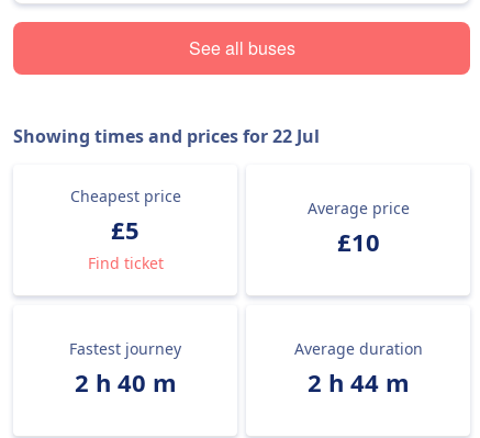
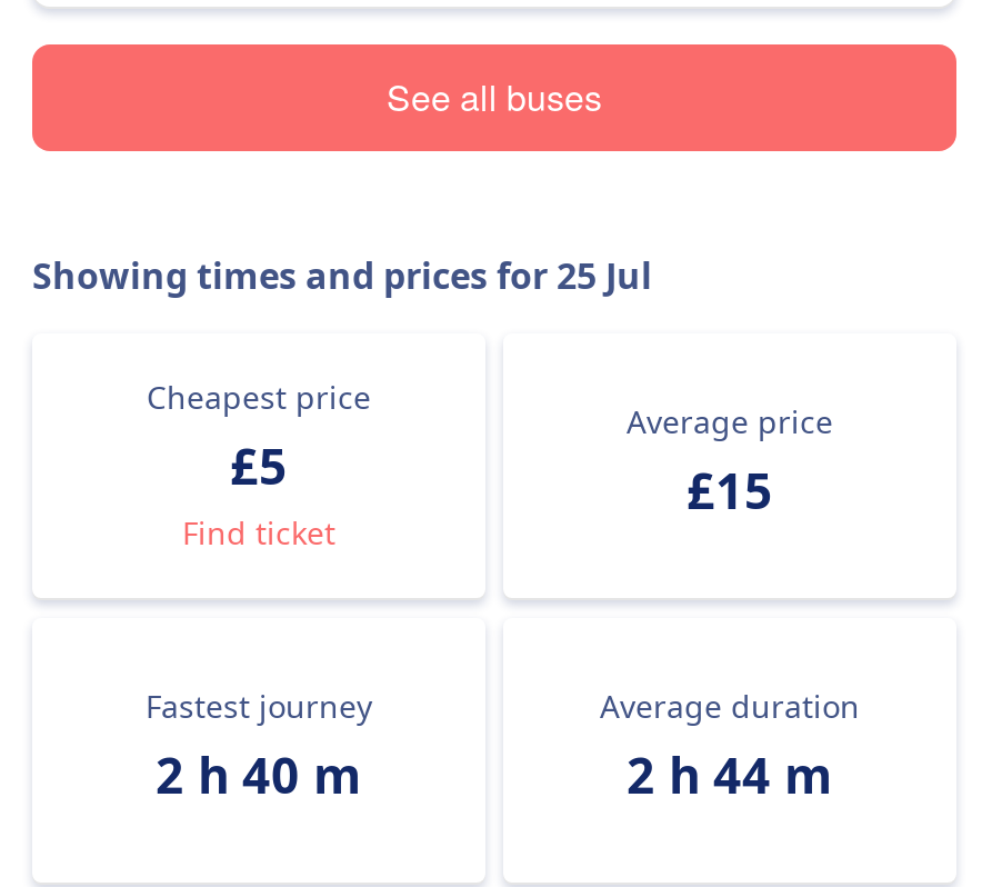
[13,124,320,148] Showing times and prices for 22 Jul -> [32,251,652,300] Showing times and prices for 25 Jul
[337,225,379,258] £10 -> [687,456,773,522] £15

